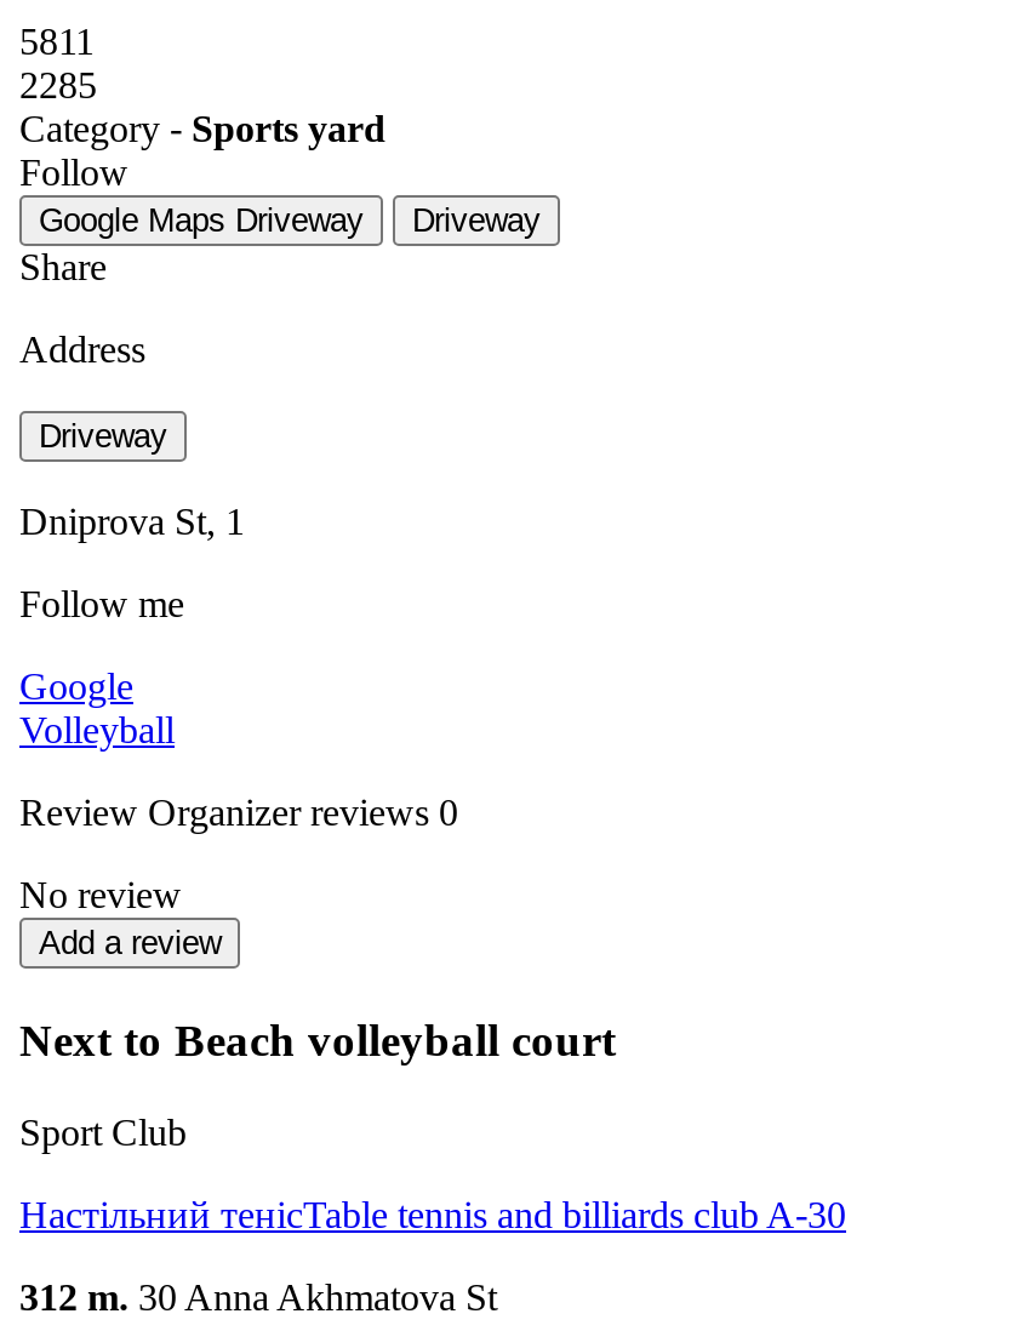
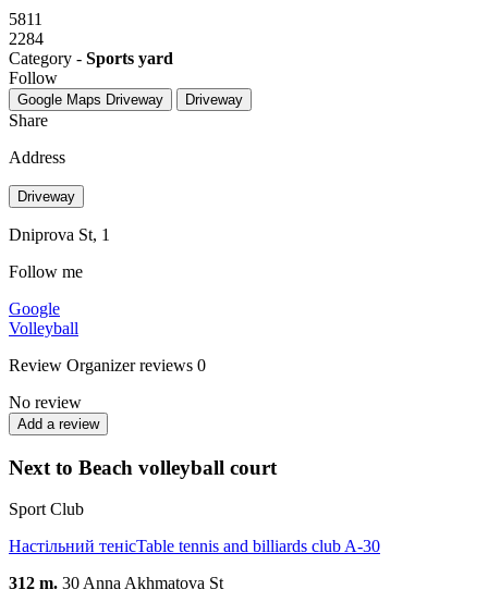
[19,64,97,105] 2285 -> [9,29,44,48] 2284

